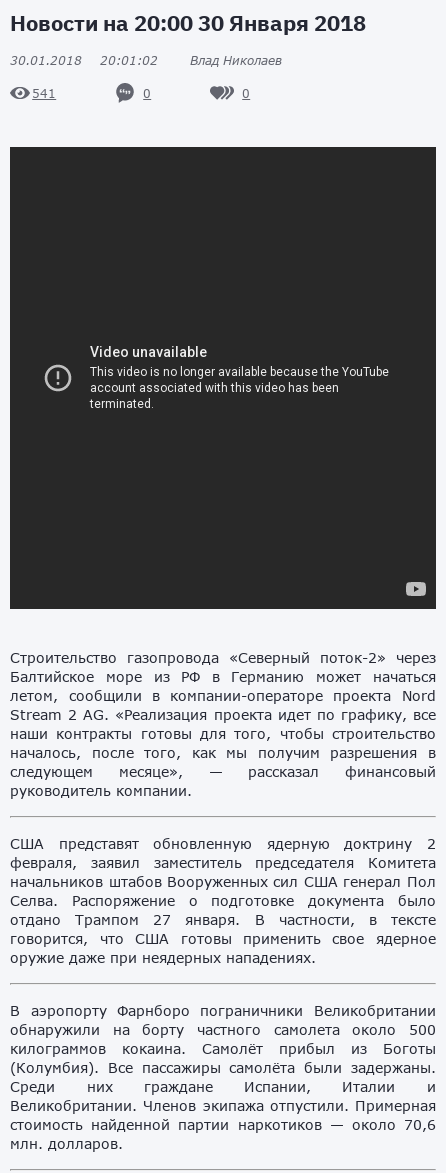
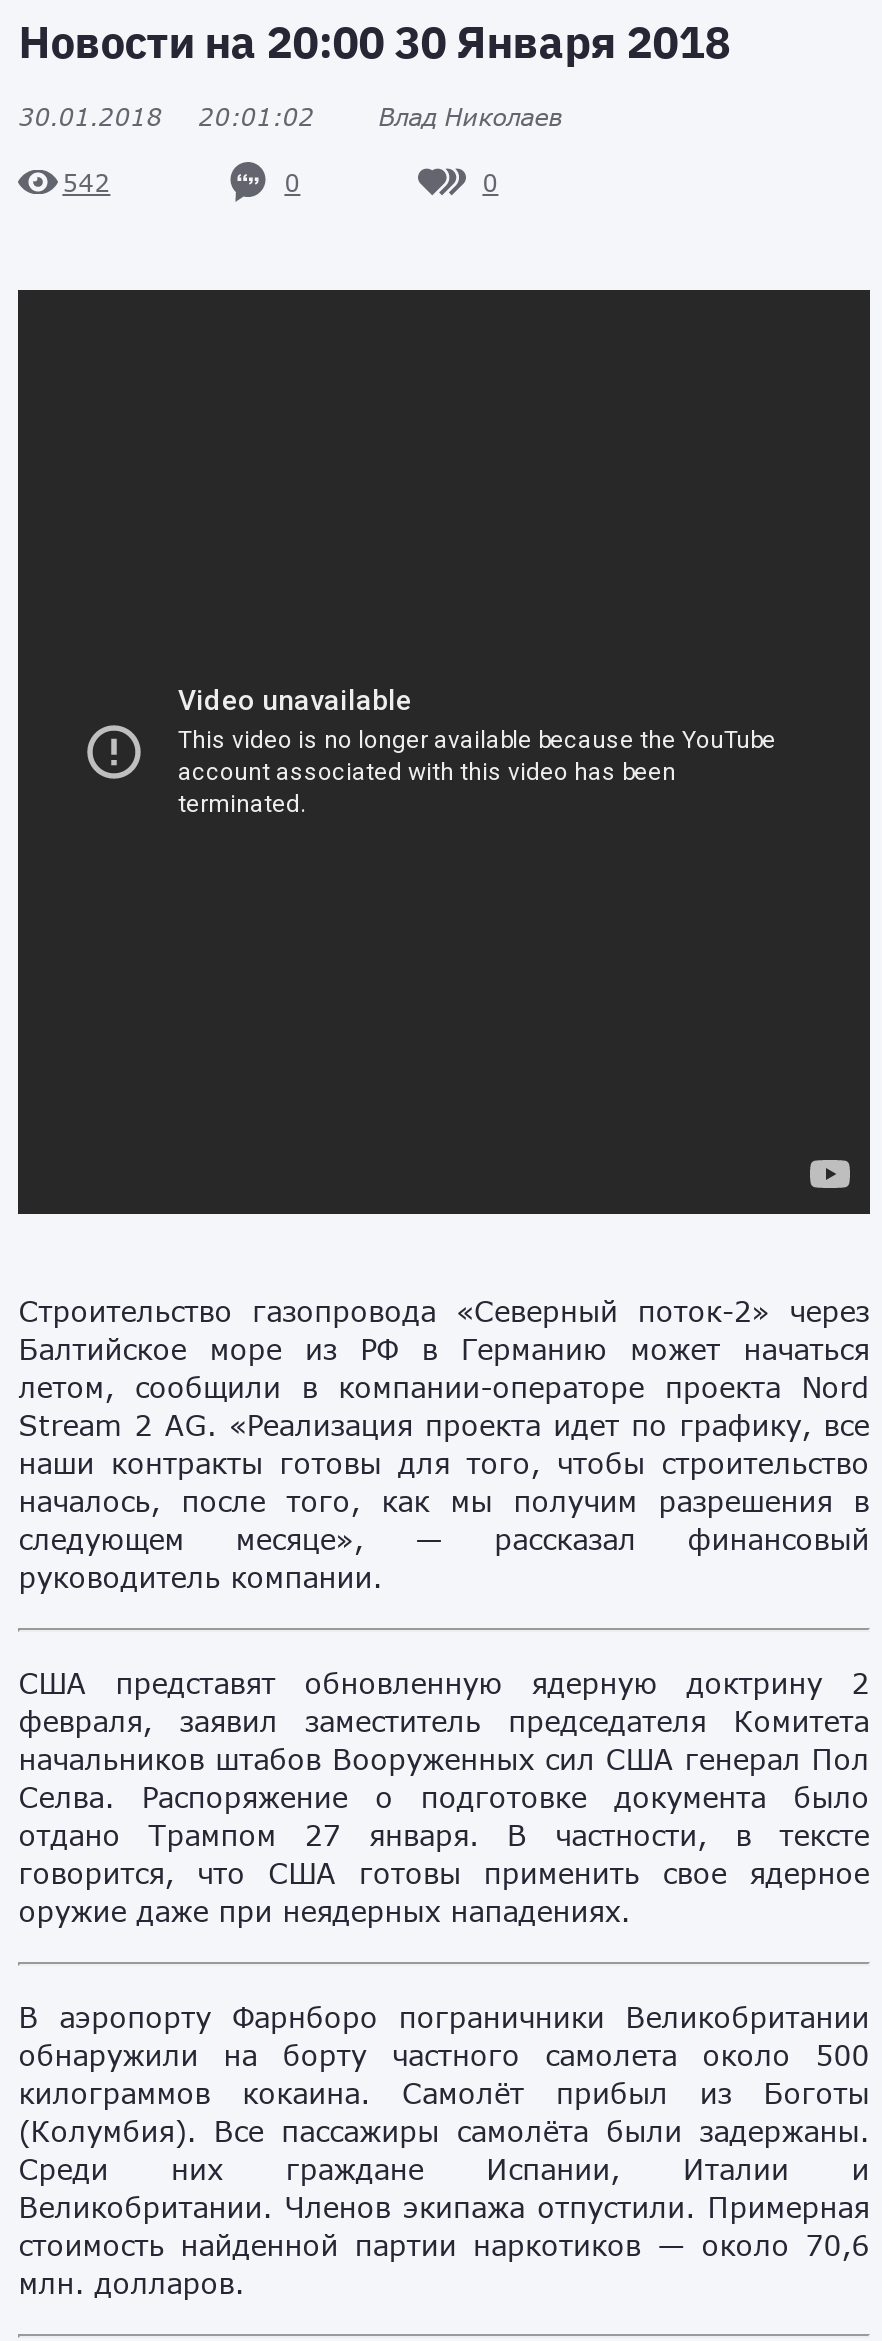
[32,86,56,101] 541 -> [62,168,110,198] 542

